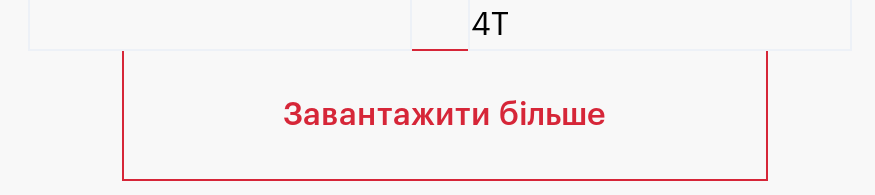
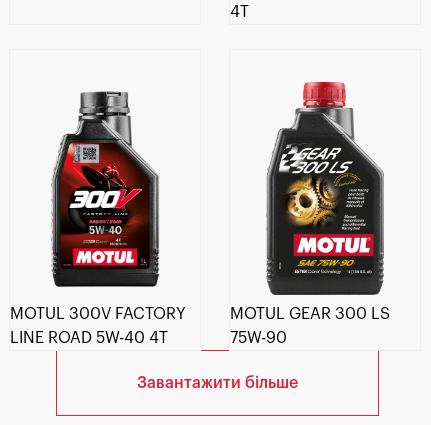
none -> [10,91,186,346] [image] | MOTUL 300V FACTORY | LINE ROAD 5W-40 4T
none -> [230,81,390,346] [image] | MOTUL GEAR 300 LS | 75W-90

